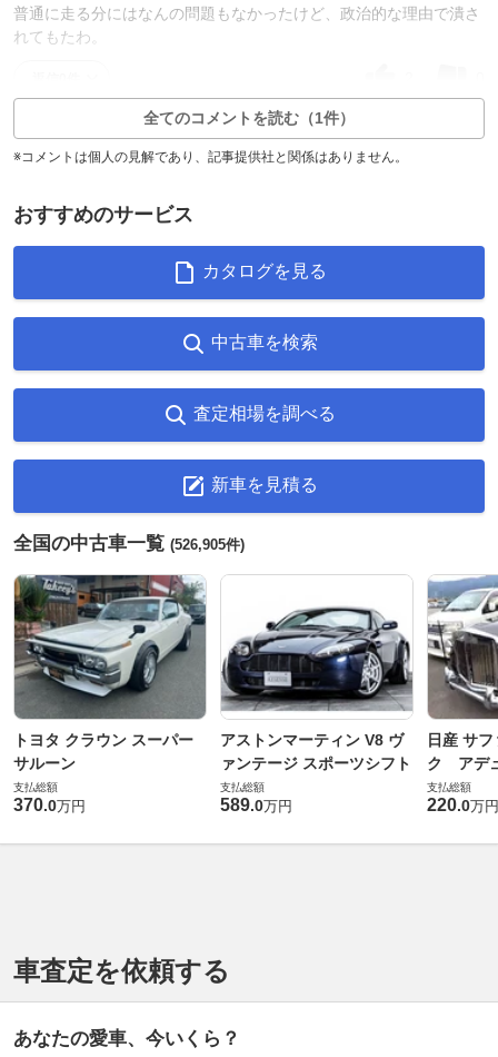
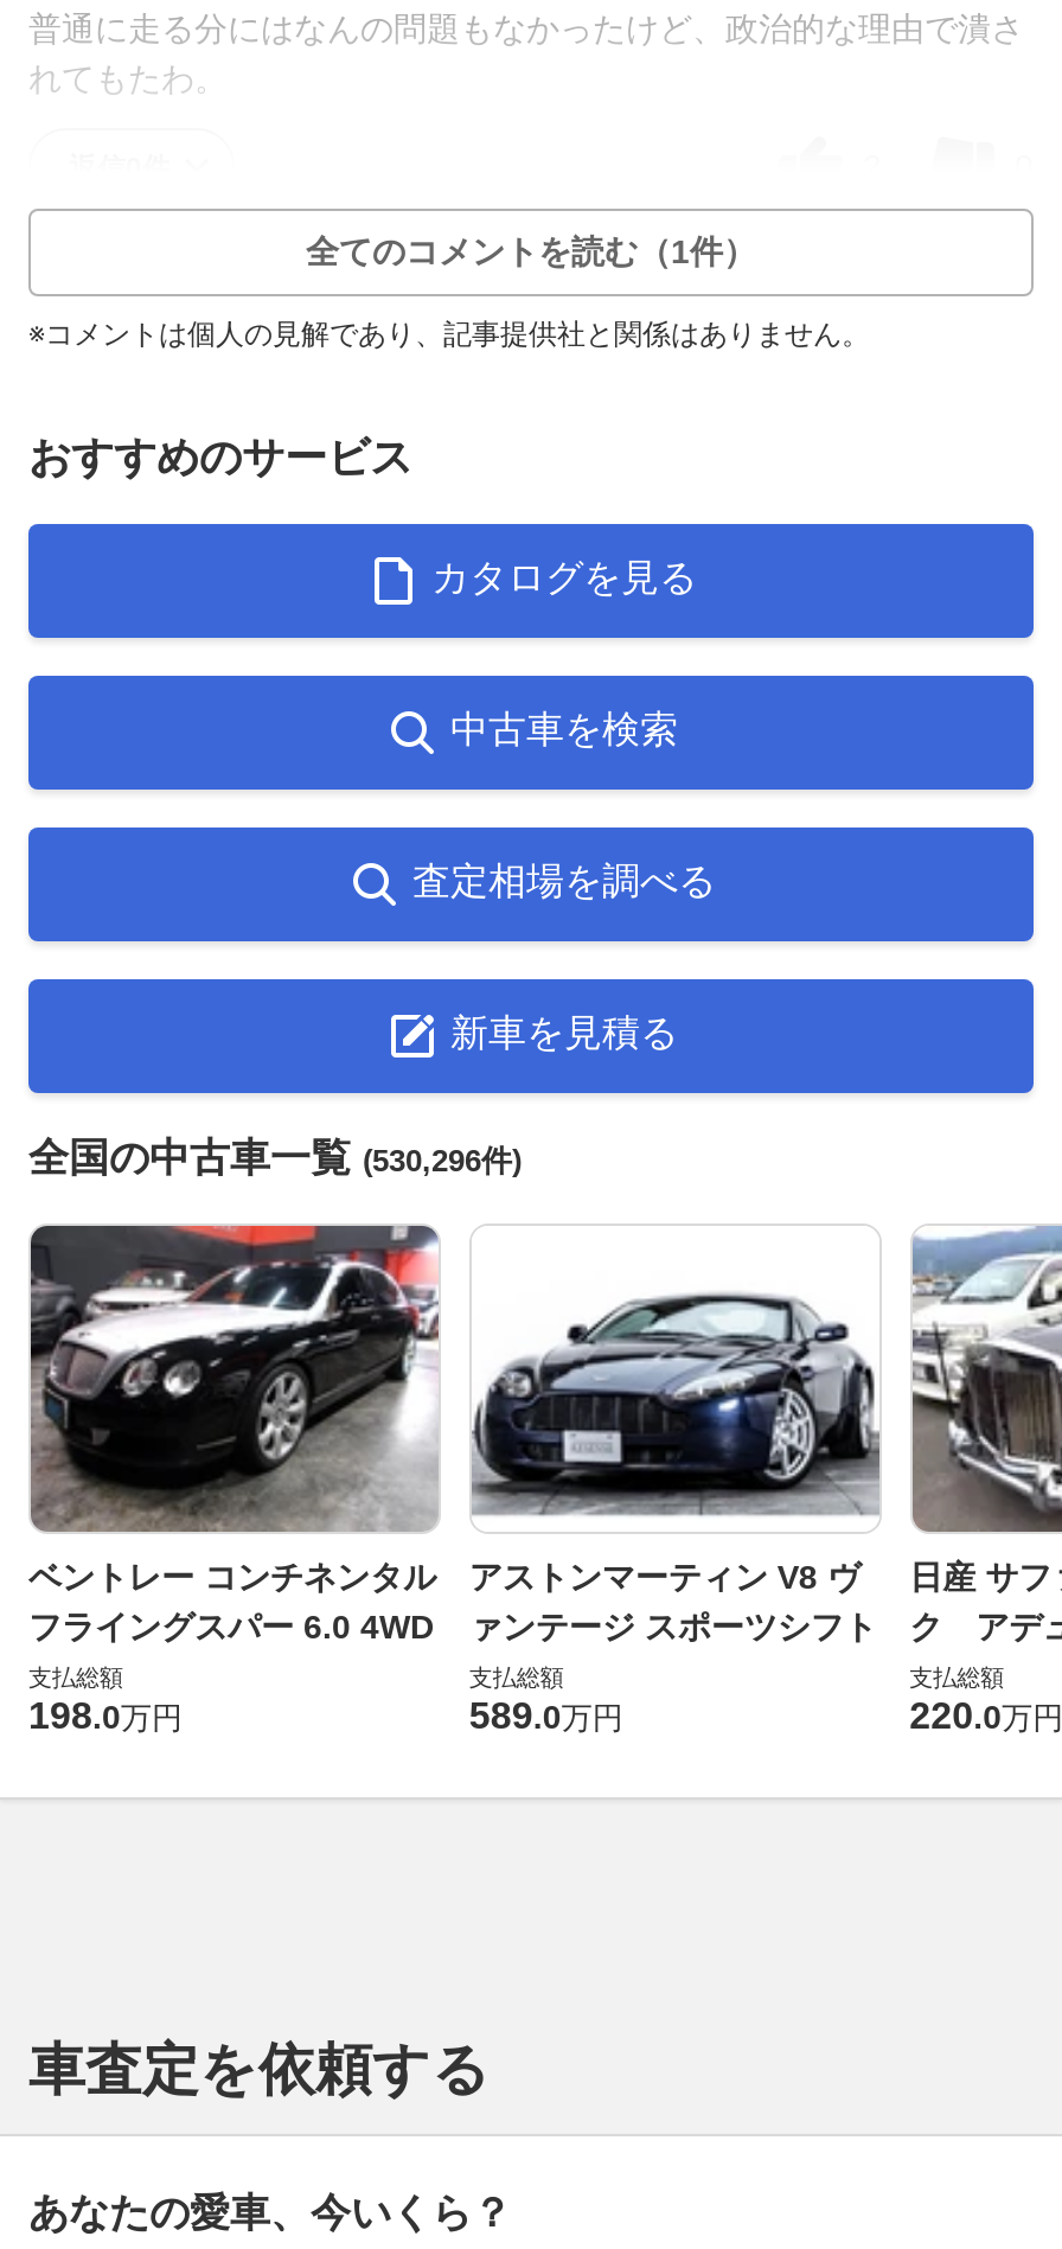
[13,533,245,554] 全国の中古車一覧(526,905件) -> [28,1136,522,1181] 全国の中古車一覧(530,296件)
[13,574,207,772] [image] | トヨタ クラウン スーパー | サルーン -> [28,1223,439,1646] [image] | ベントレー コンチネンタル | フライングスパー 6.0 4WD
[13,796,86,814] 370.0万円 -> [28,1695,183,1736] 198.0万円

